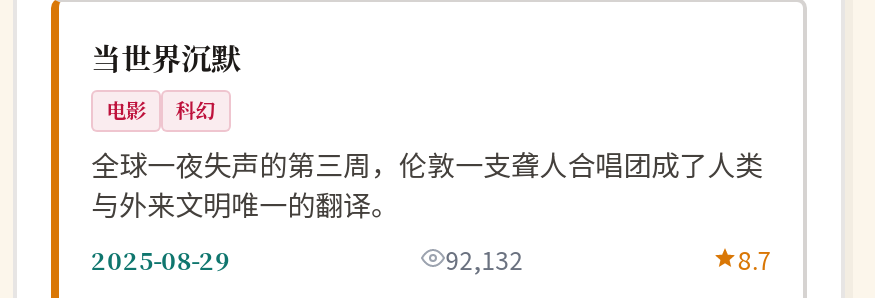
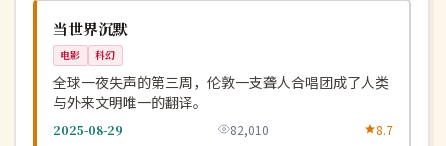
[445,241,523,275] 92,132 -> [230,121,269,138] 82,010

